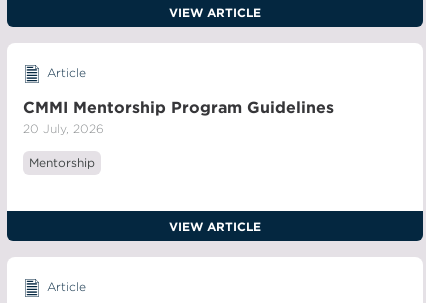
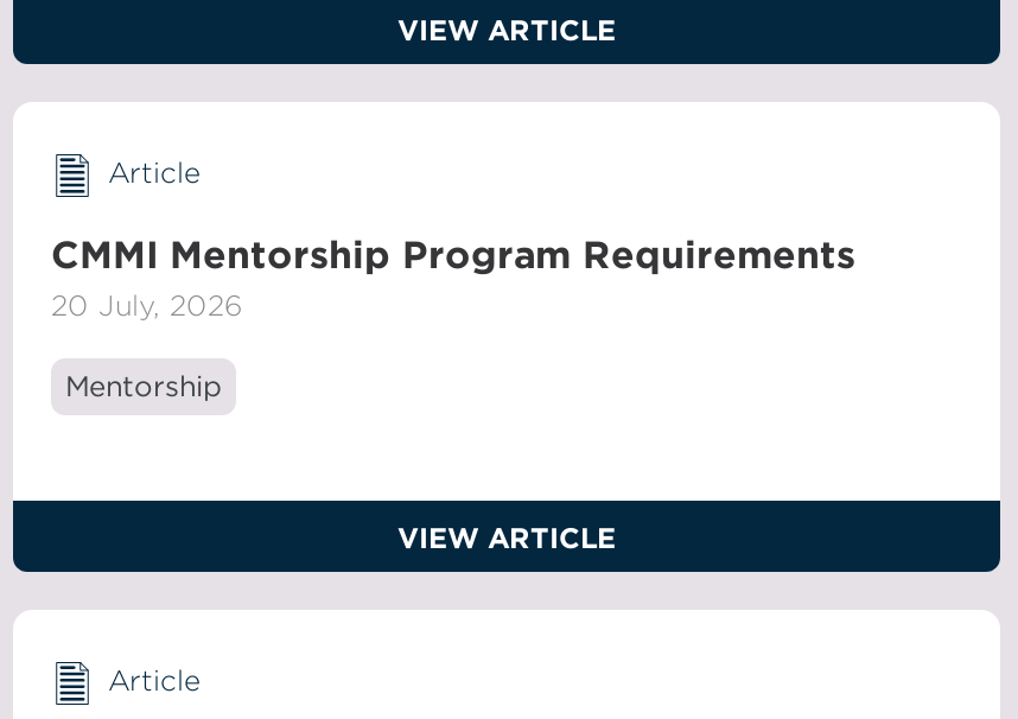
[23,97,334,117] CMMI Mentorship Program Guidelines -> [51,229,855,277] CMMI Mentorship Program Requirements

